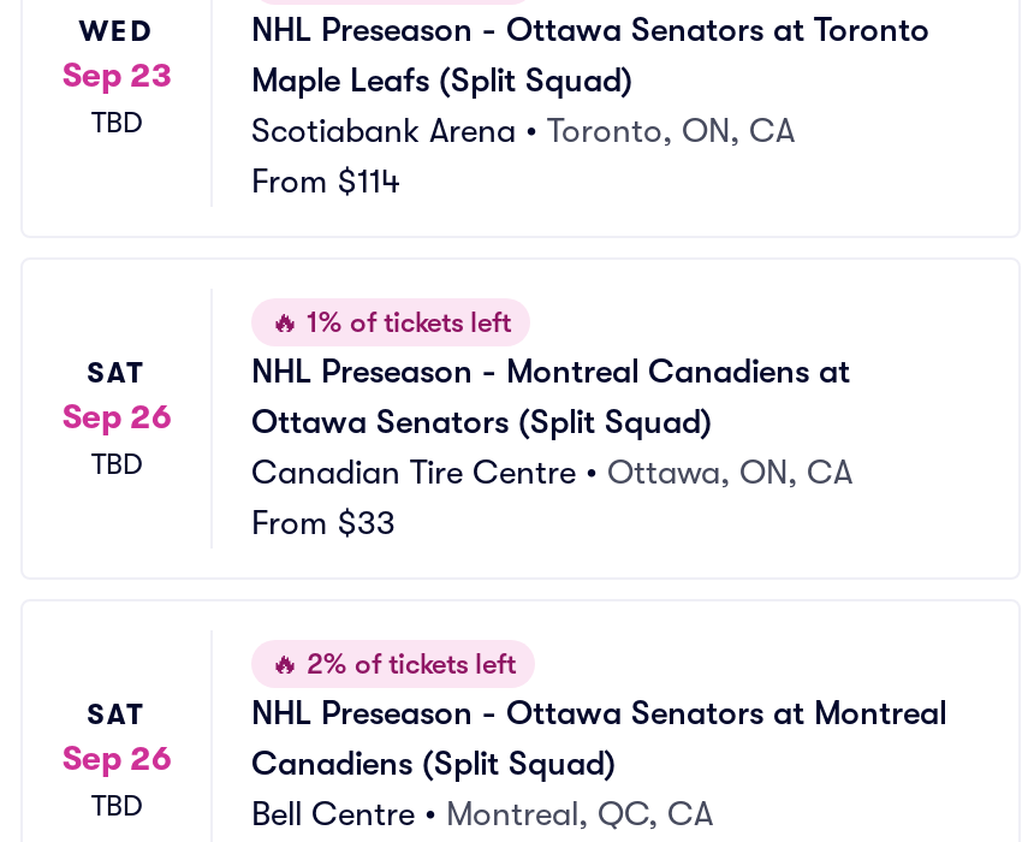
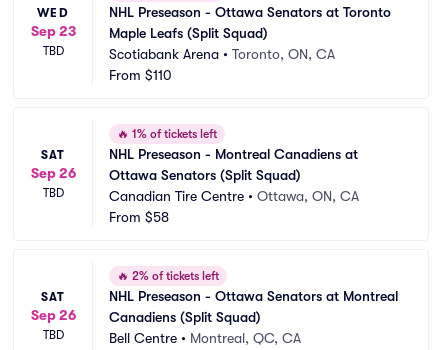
[251,161,400,200] From $114 -> [109,67,172,83] From $110
[251,503,396,541] From $33 -> [109,209,169,225] From $58

